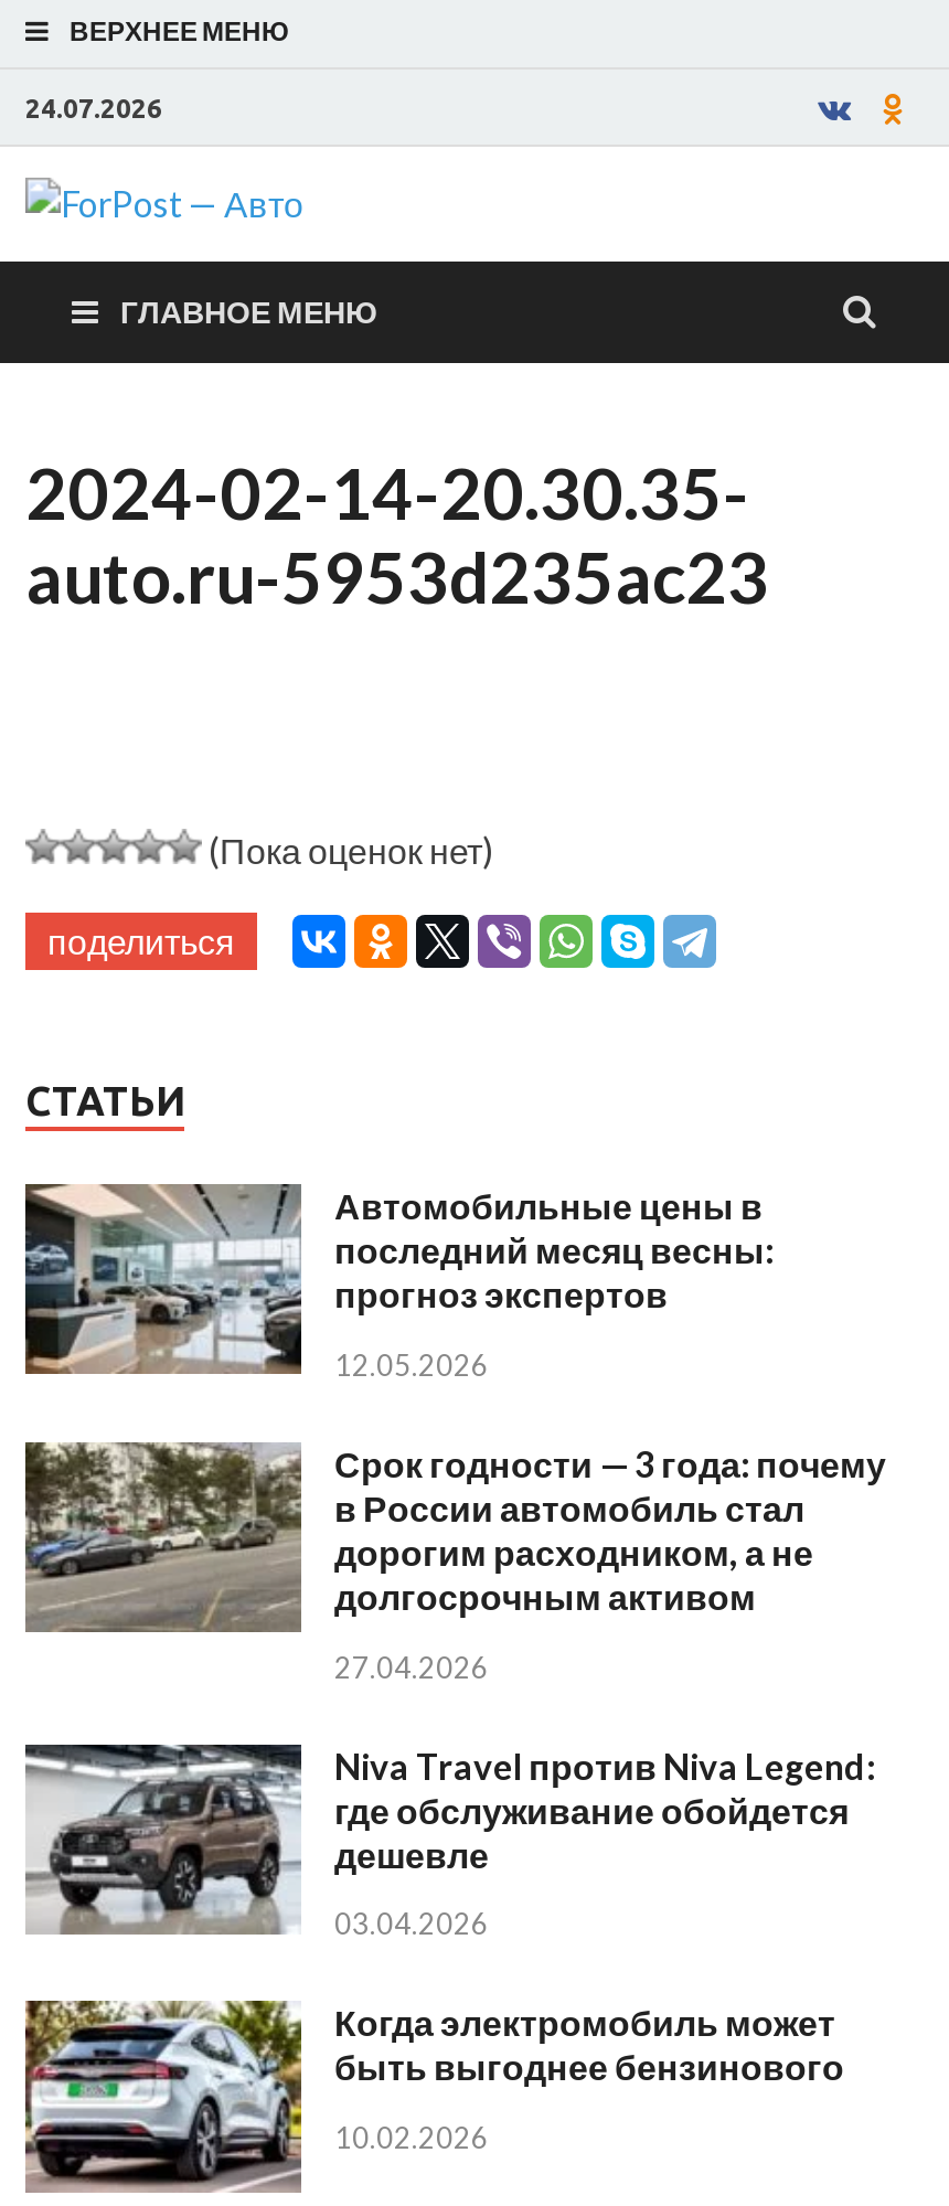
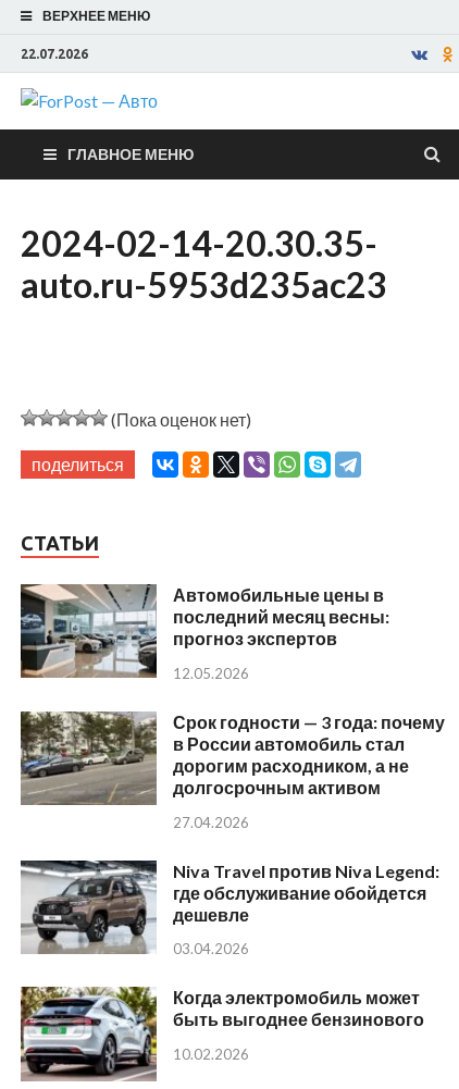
[25,93,162,121] 24.07.2026 -> [21,46,88,60] 22.07.2026

